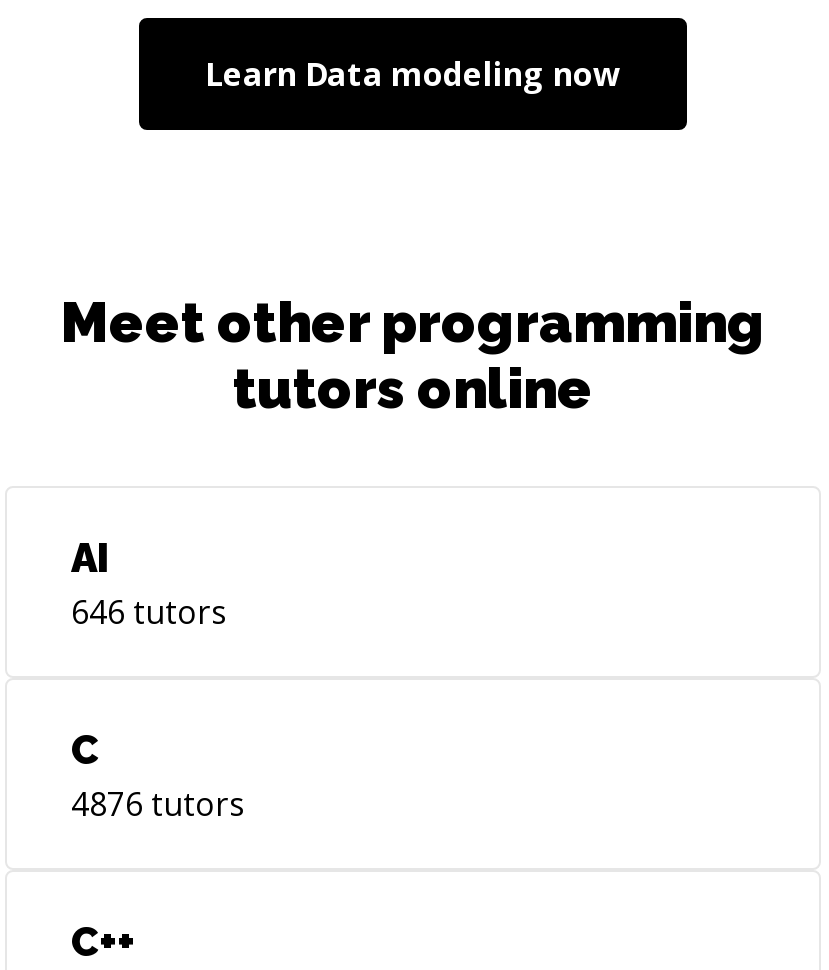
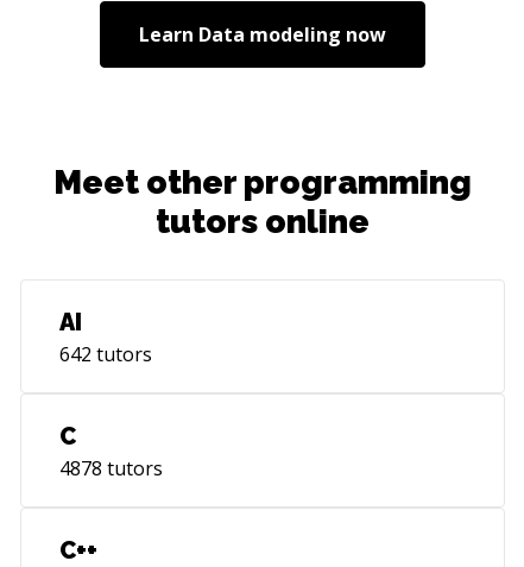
[71,590,227,634] 646 tutors -> [59,341,152,367] 642 tutors
[71,782,245,826] 4876 tutors -> [59,455,163,481] 4878 tutors

